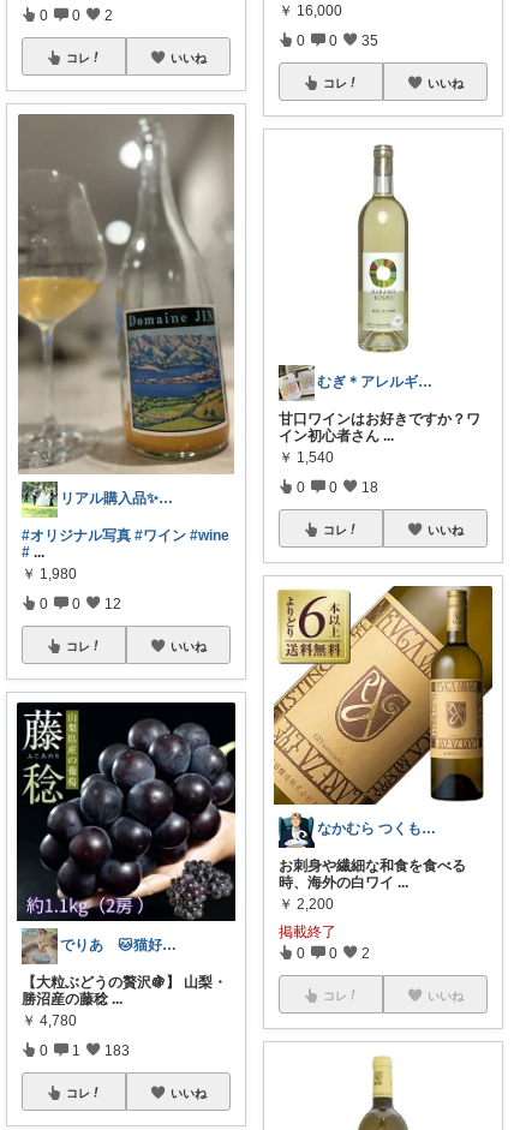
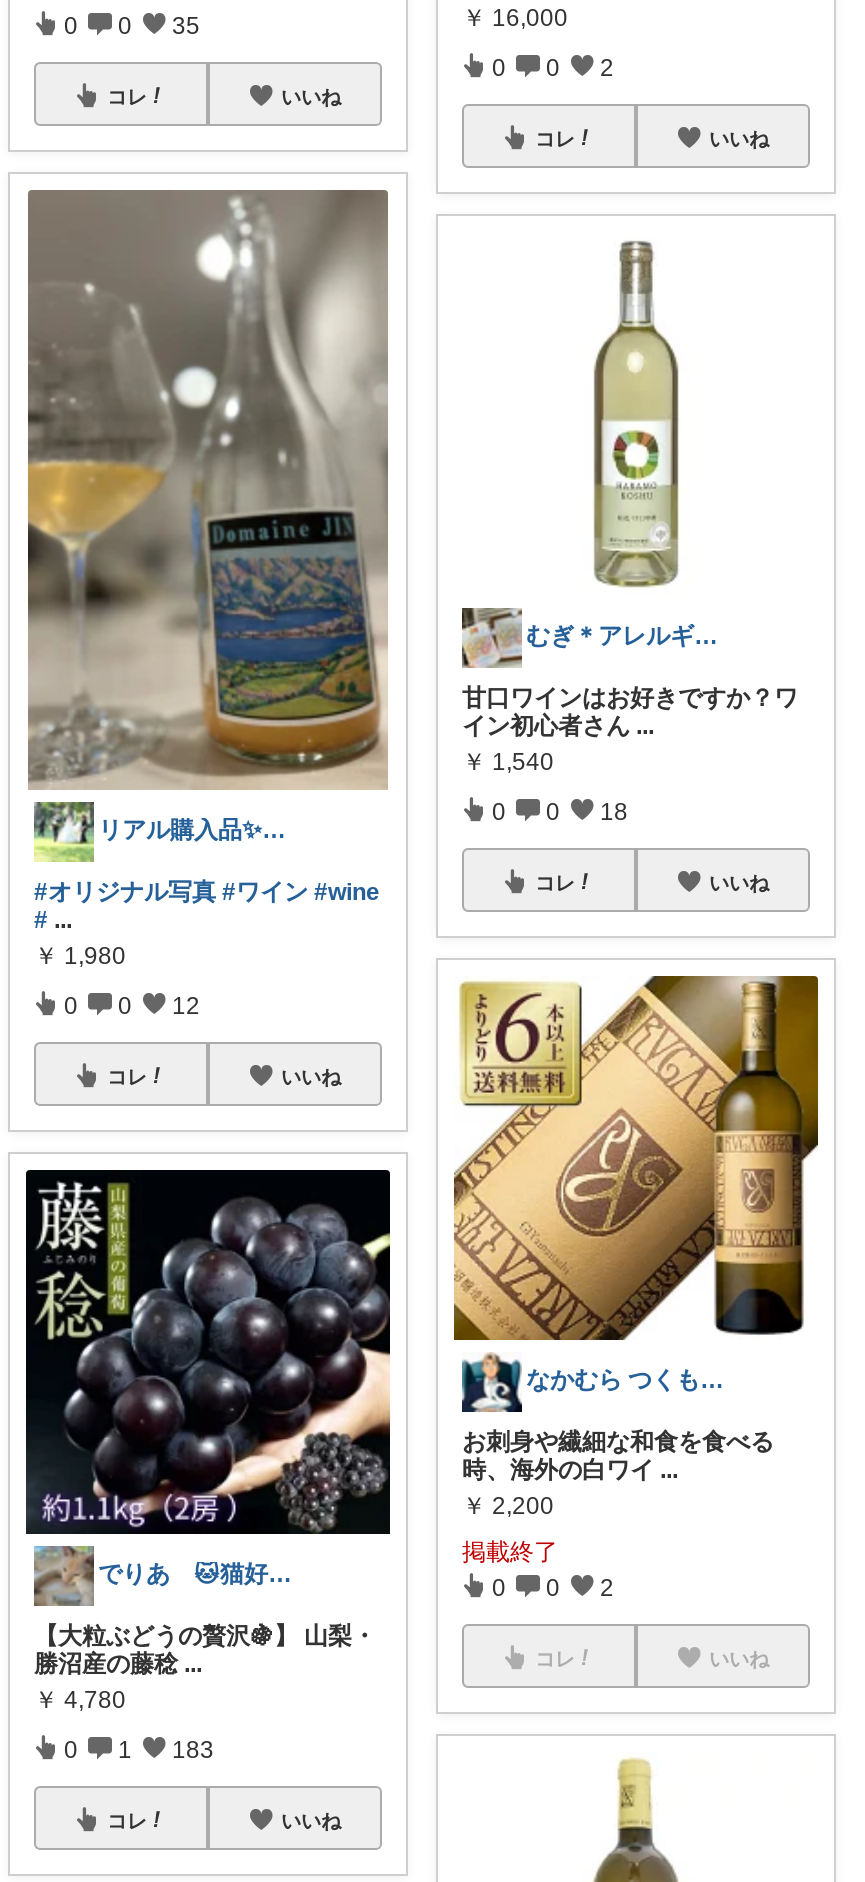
[40,8,113,22] 0 0 2 -> [64,13,200,37] 0 0 35
[297,33,378,47] 0 0 35 -> [492,55,614,79] 0 0 2

